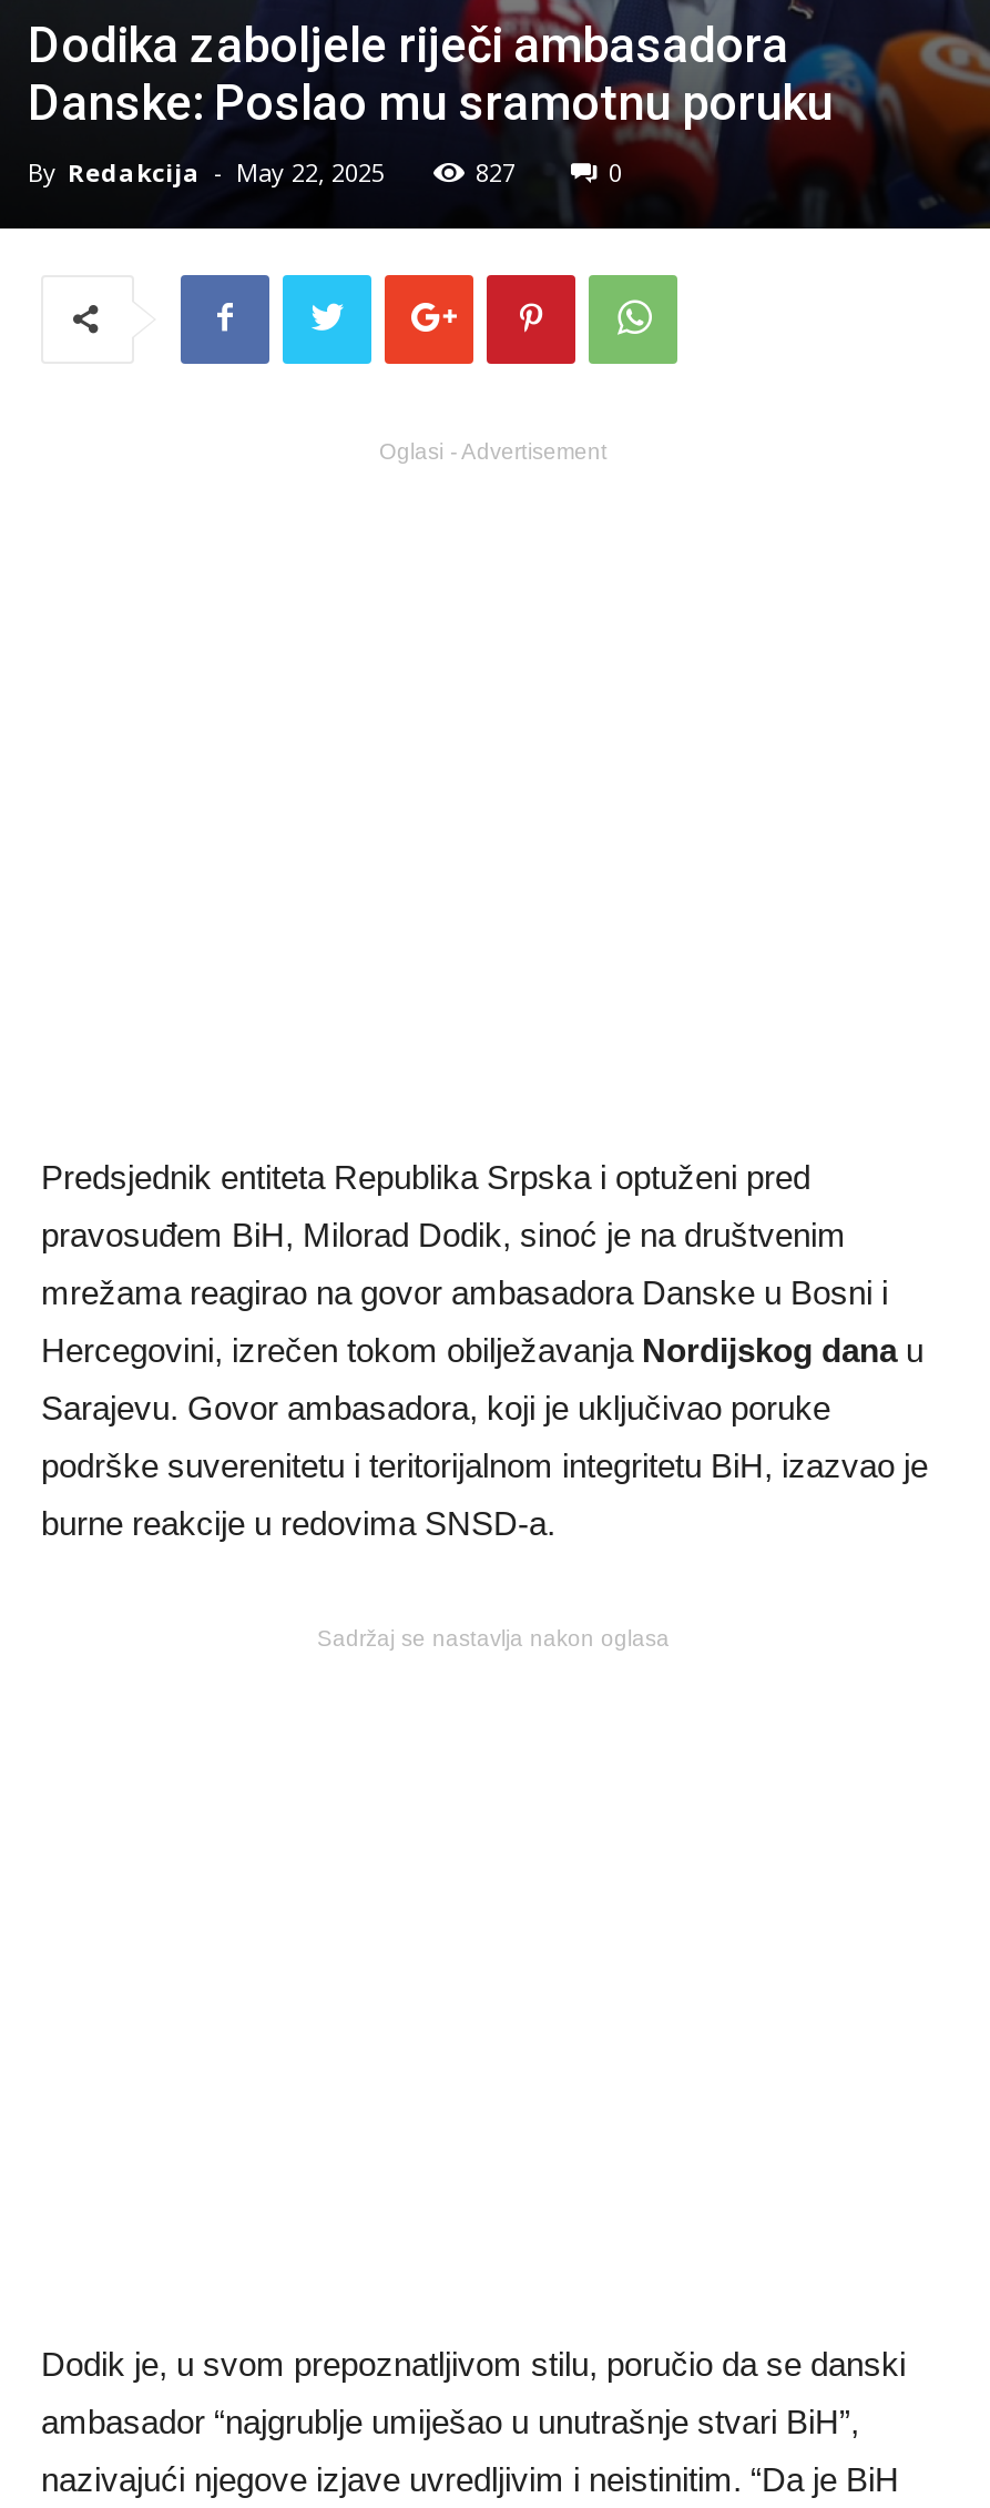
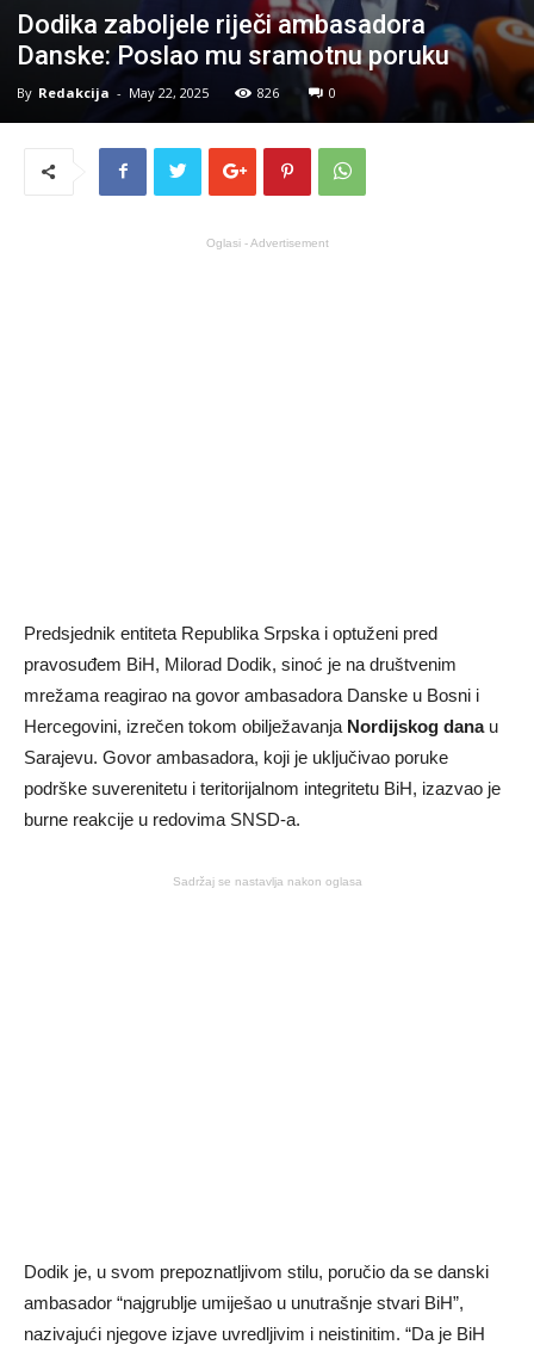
[476,154,516,188] 827 -> [257,83,279,101] 826

